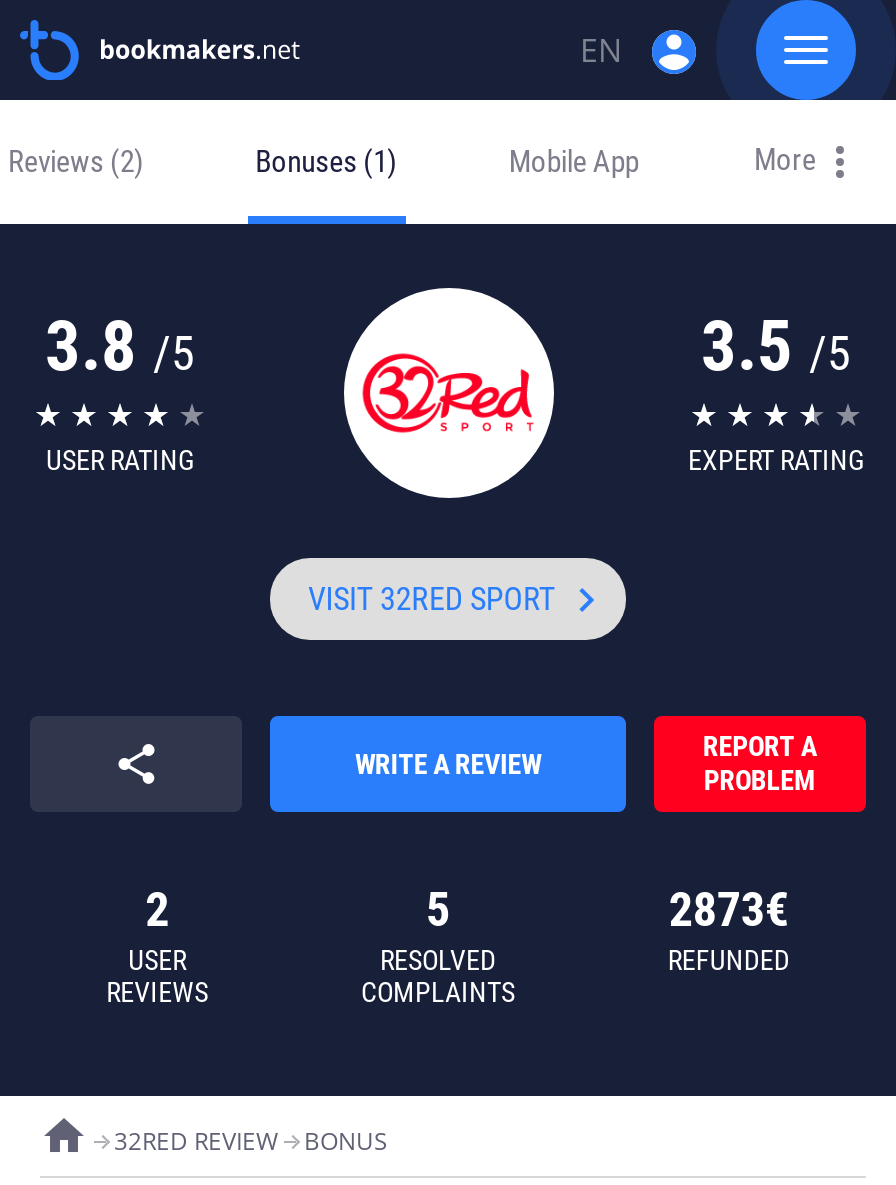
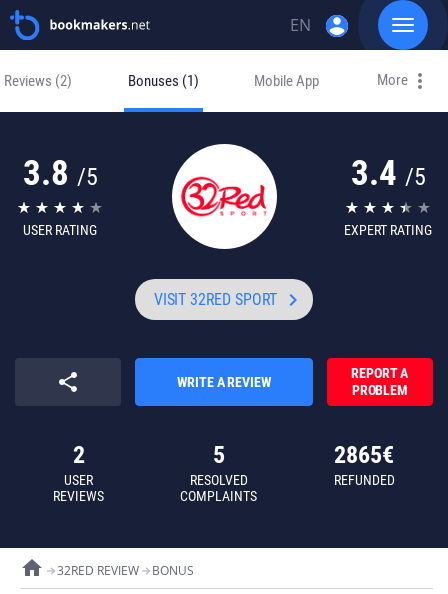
[701,306,851,388] 3.5 /5 -> [350,153,425,194] 3.4 /5
[669,882,789,938] 2873€ -> [334,441,394,469] 2865€

